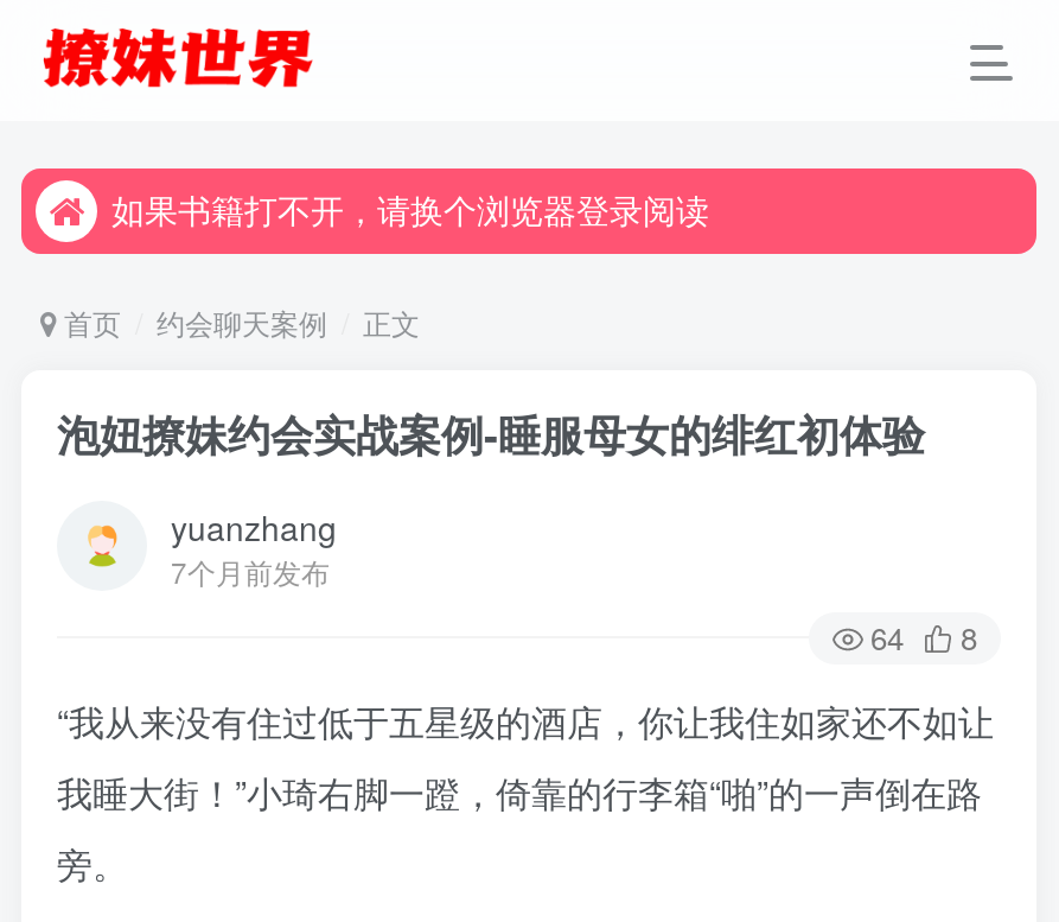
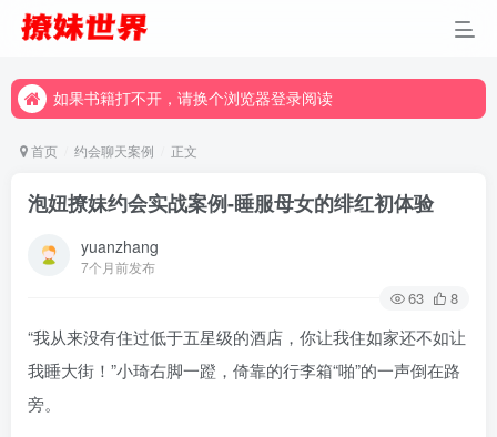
[870,616,977,661] 64 8 -> [408,288,458,309] 63 8

